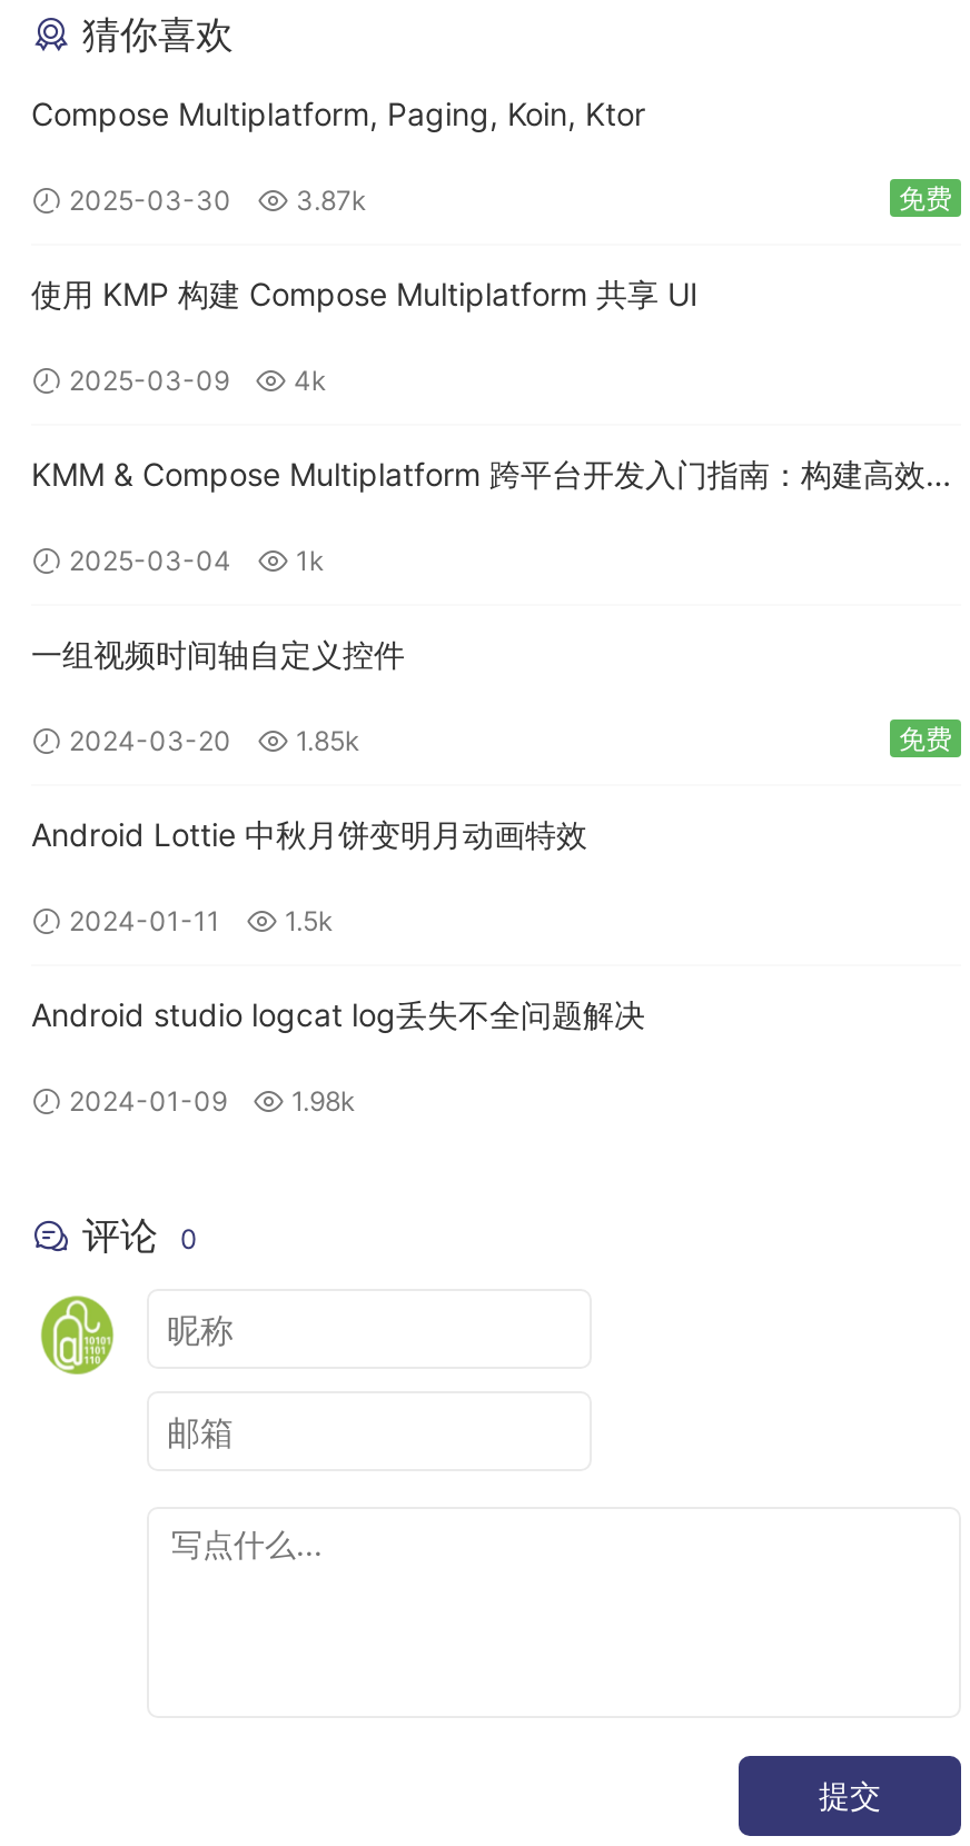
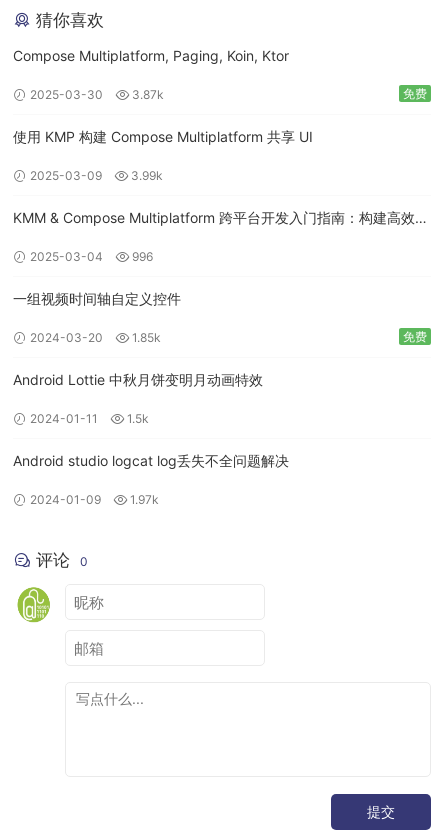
[62,364,327,397] 2025-03-09 4k -> [27,168,163,183] 2025-03-09 3.99k
[62,544,325,577] 2025-03-04 1k -> [27,249,153,264] 2025-03-04 996
[62,1084,356,1118] 2024-01-09 1.98k -> [27,492,159,507] 2024-01-09 1.97k

